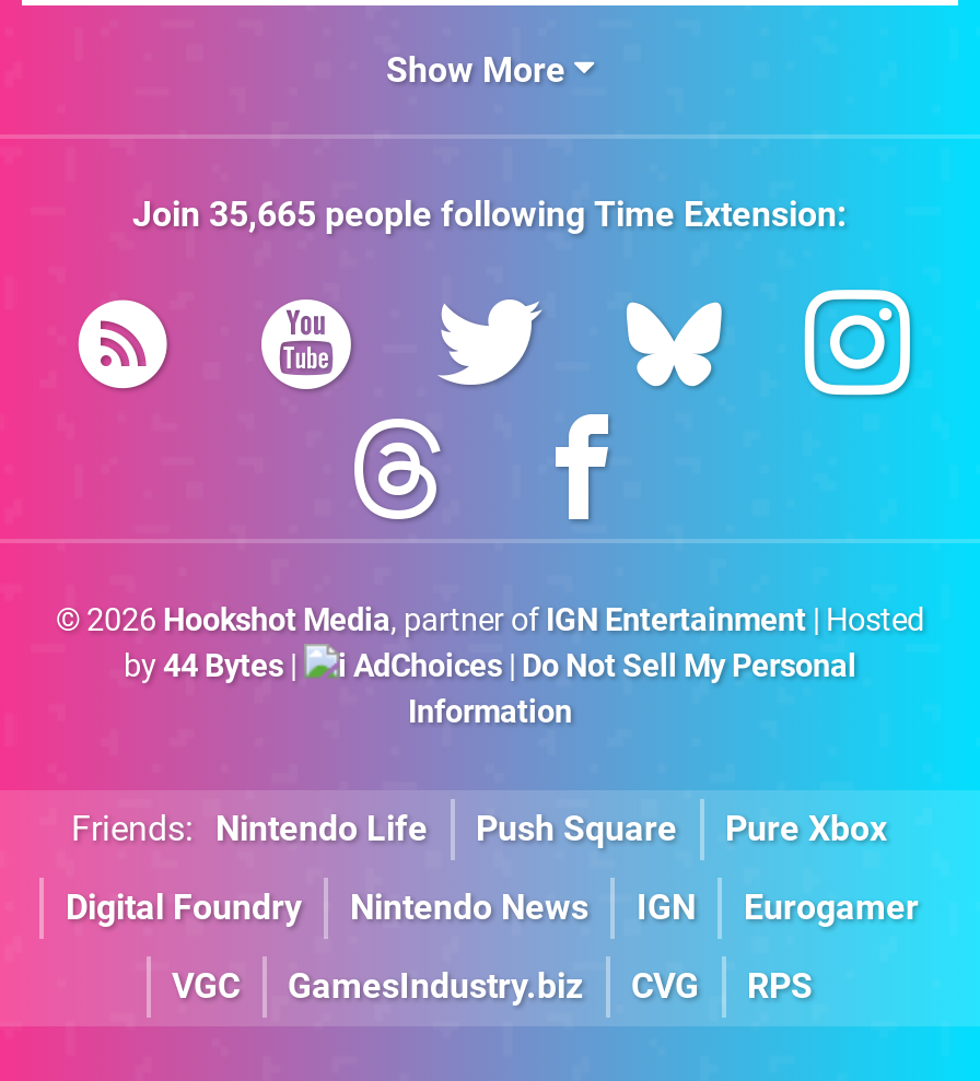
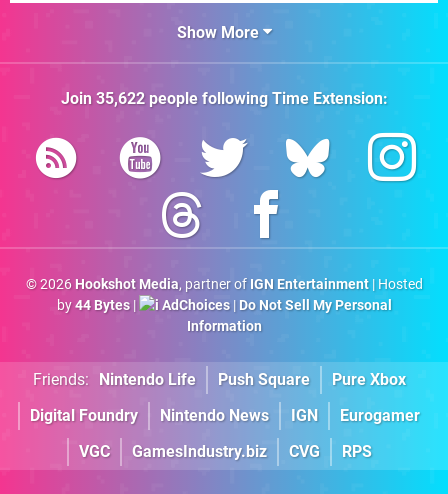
[132,193,848,234] Join 35,665 people following Time Extension: -> [60,89,387,108] Join 35,622 people following Time Extension:

